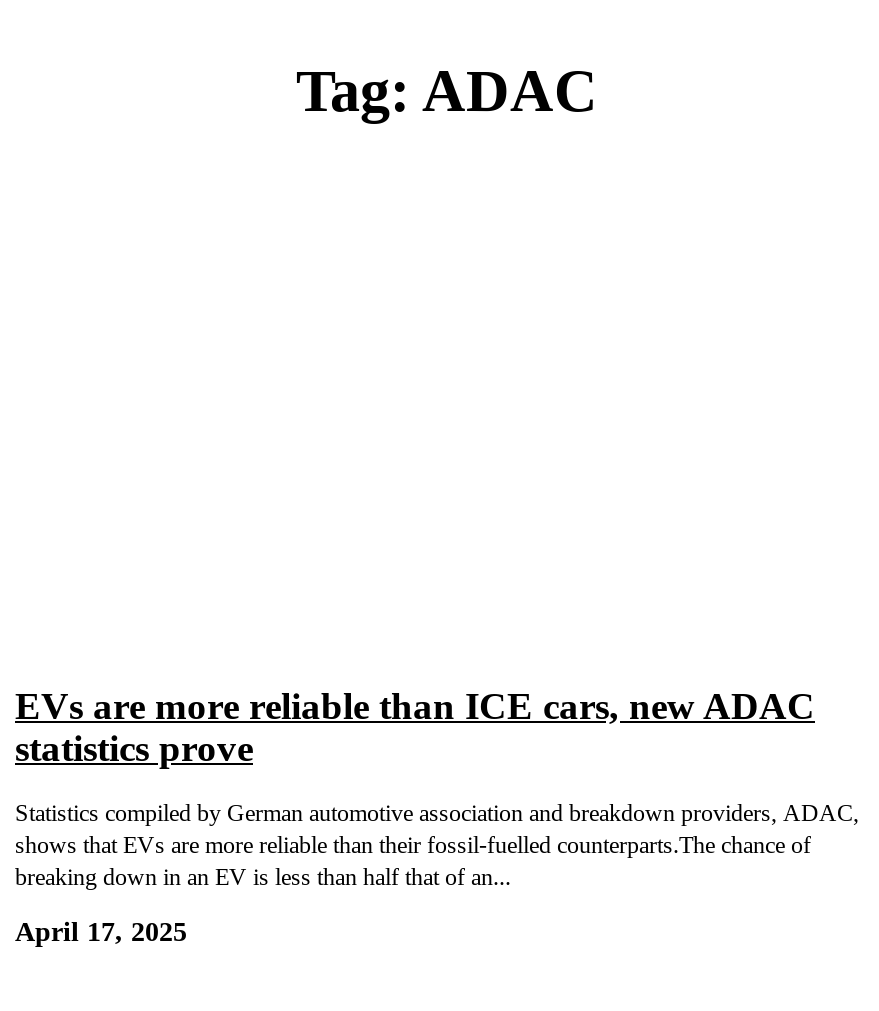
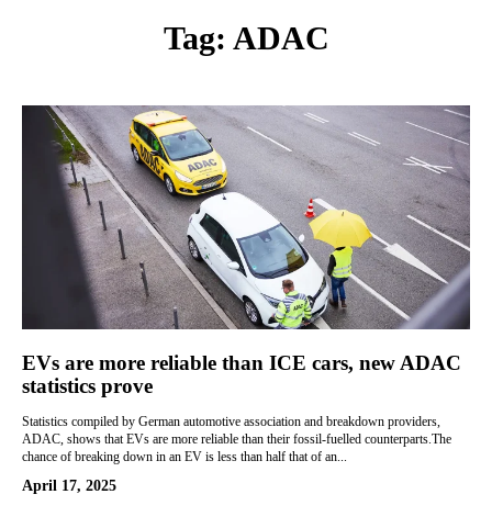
none -> [21,104,471,330] [image]

